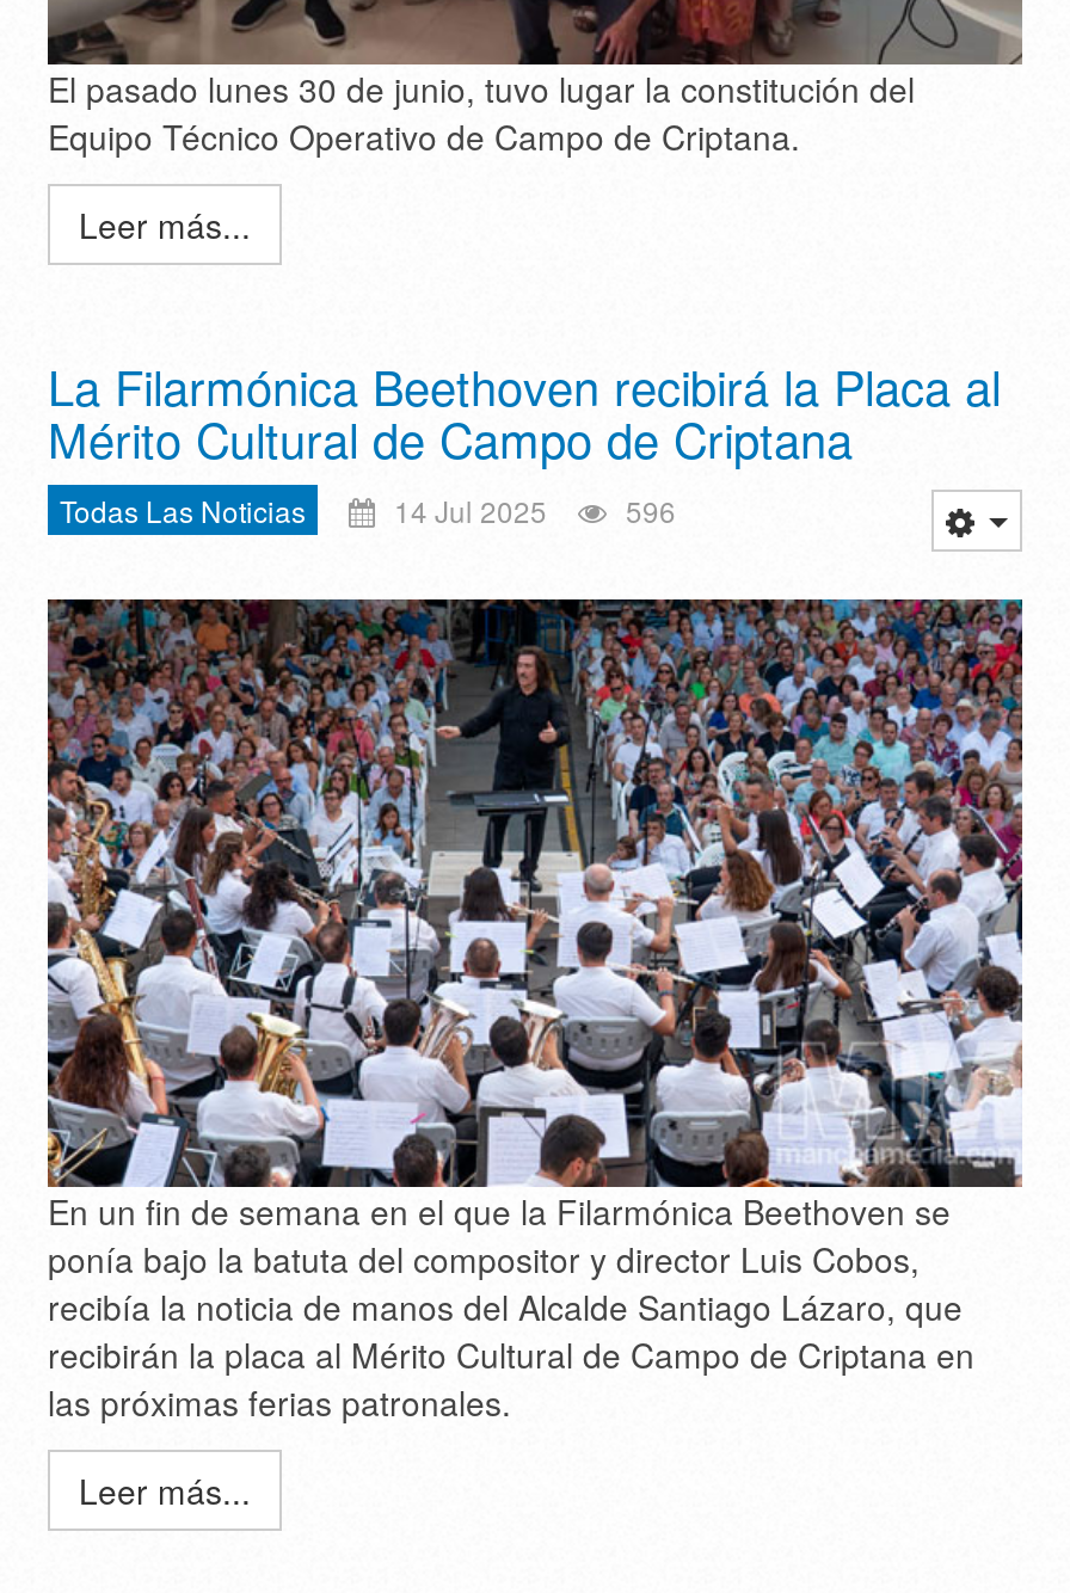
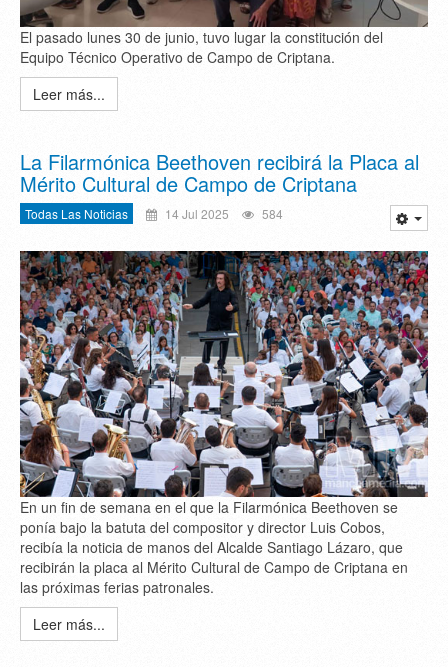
[60,489,676,529] Todas Las Noticias 14 Jul 2025 596 -> [25,205,283,222] Todas Las Noticias 14 Jul 2025 584

